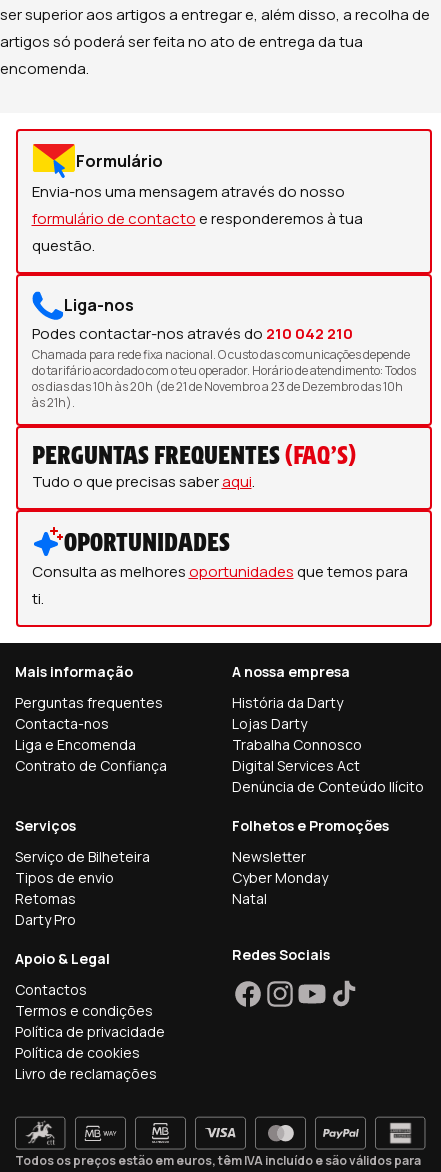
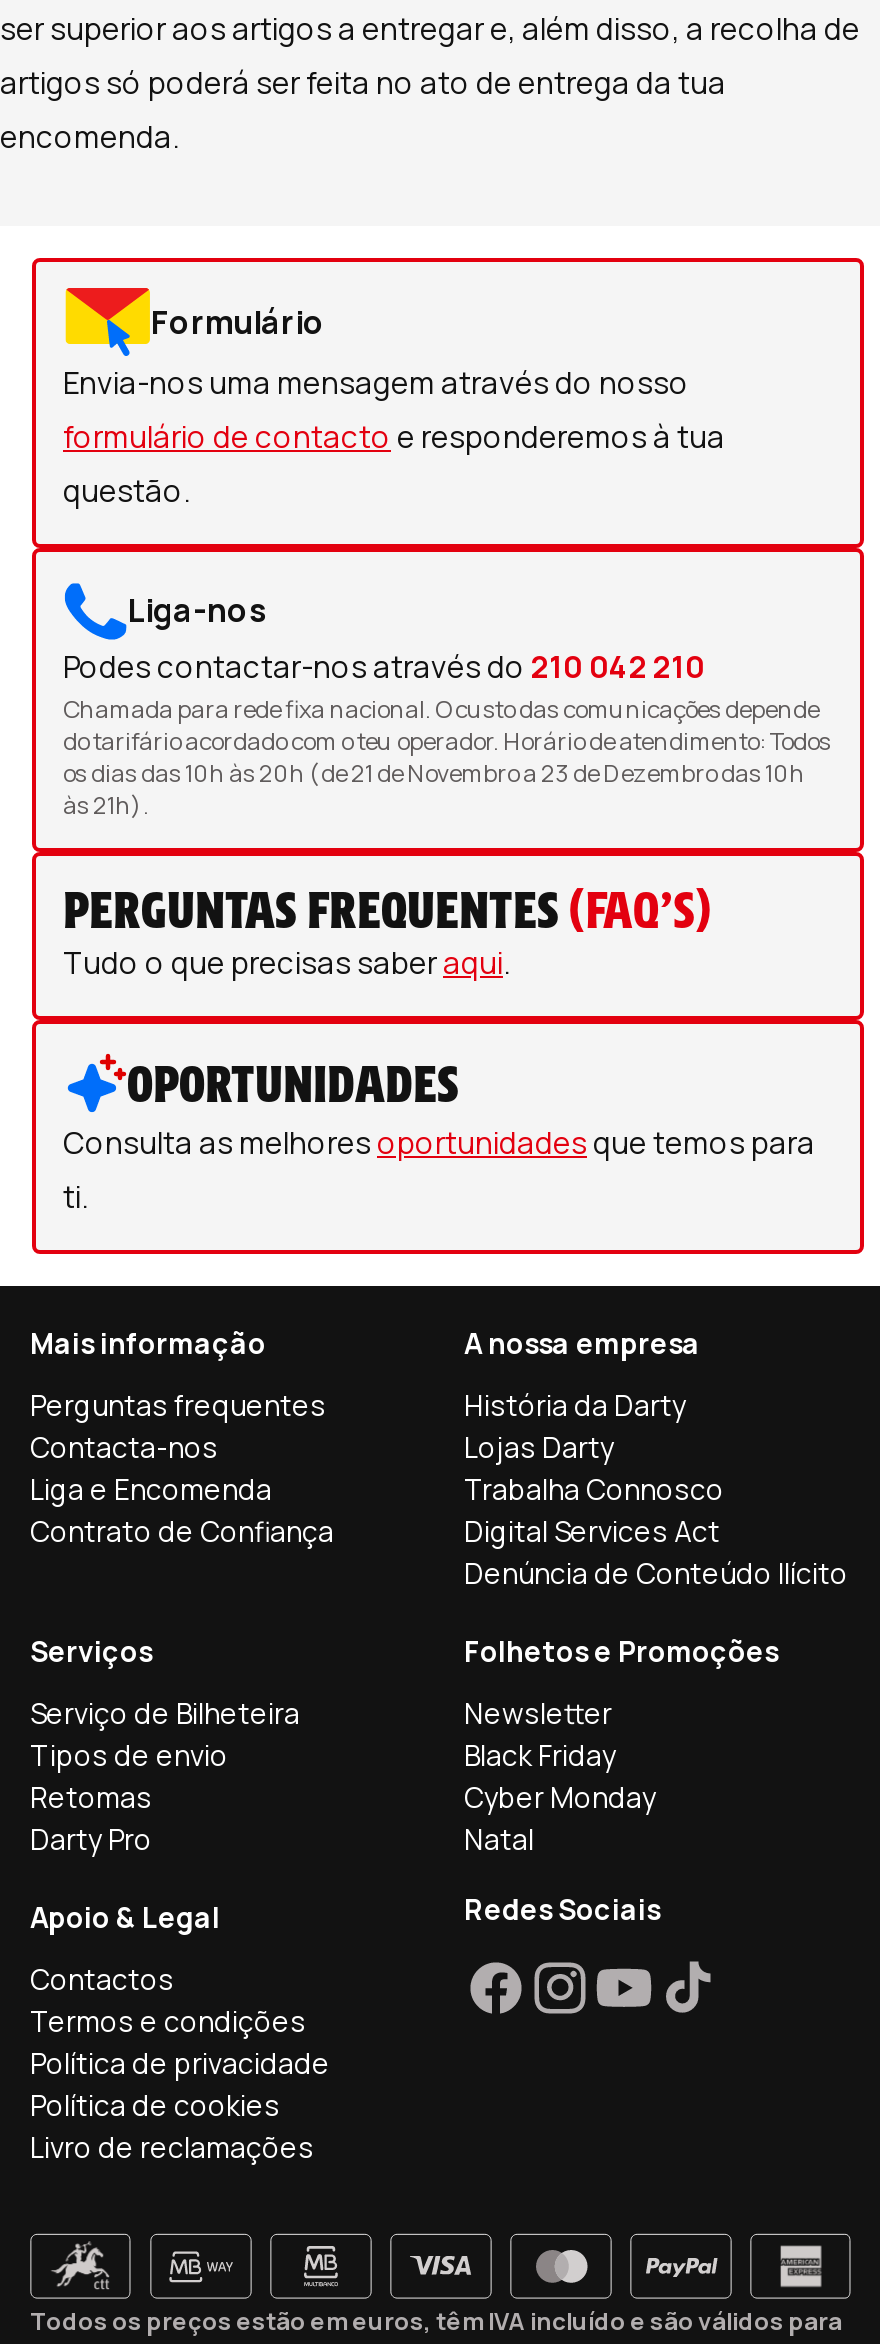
moved [232,868,328,908] -> [464,1779,656,1859]: Cyber Monday | Natal
none -> [464,1737,616,1775] Black Friday

